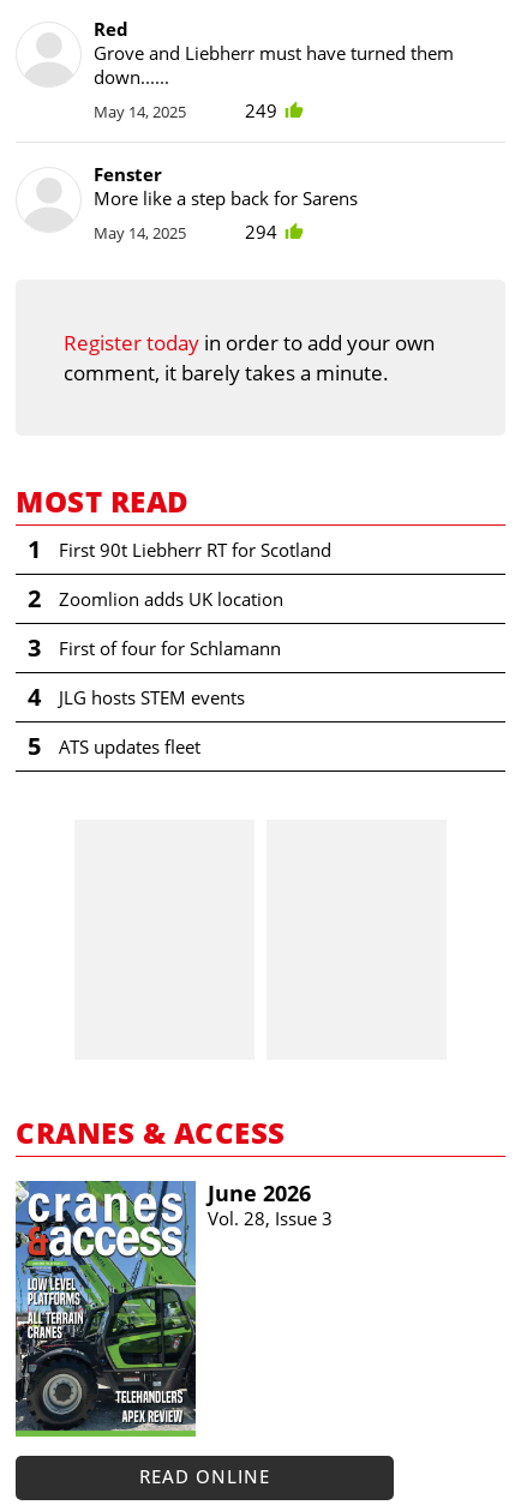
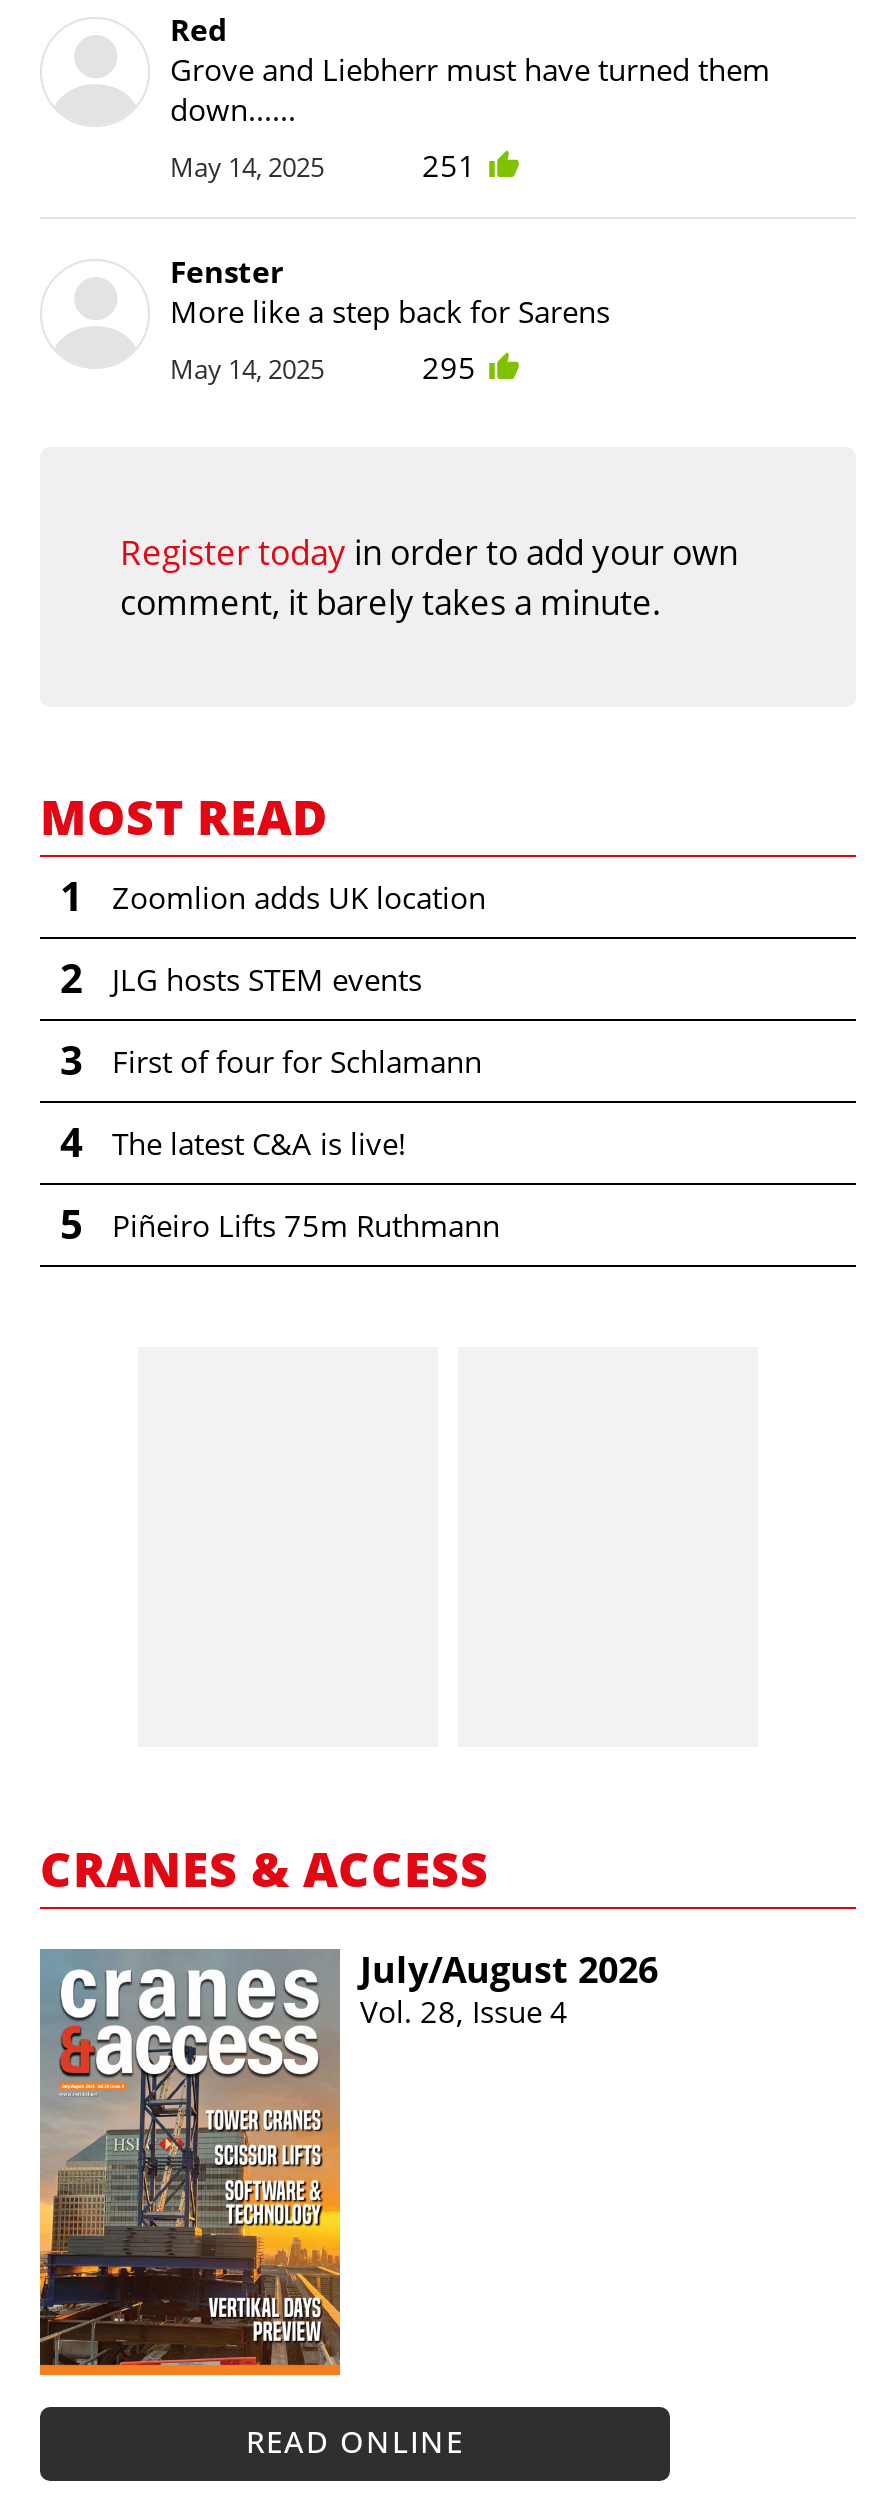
[245,99,277,123] 249 -> [422,145,476,185] 251
[245,220,277,244] 294 -> [422,347,476,387] 295
[59,538,331,562] First 90t Liebherr RT for Scotland -> none
moved [59,587,283,611] -> [112,877,486,917]: Zoomlion adds UK location
moved [59,686,245,710] -> [112,959,422,999]: JLG hosts STEM events
none -> [112,1123,406,1163] The latest C&A is live!
[59,735,200,759] ATS updates fleet -> [112,1205,500,1245] Piñeiro Lifts 75m Ruthmann
[14,1179,333,1438] [image] | June 2026 | Vol. 28, Issue 3 -> [38,1945,658,2377] [image] | July/August 2026 | Vol. 28, Issue 4

